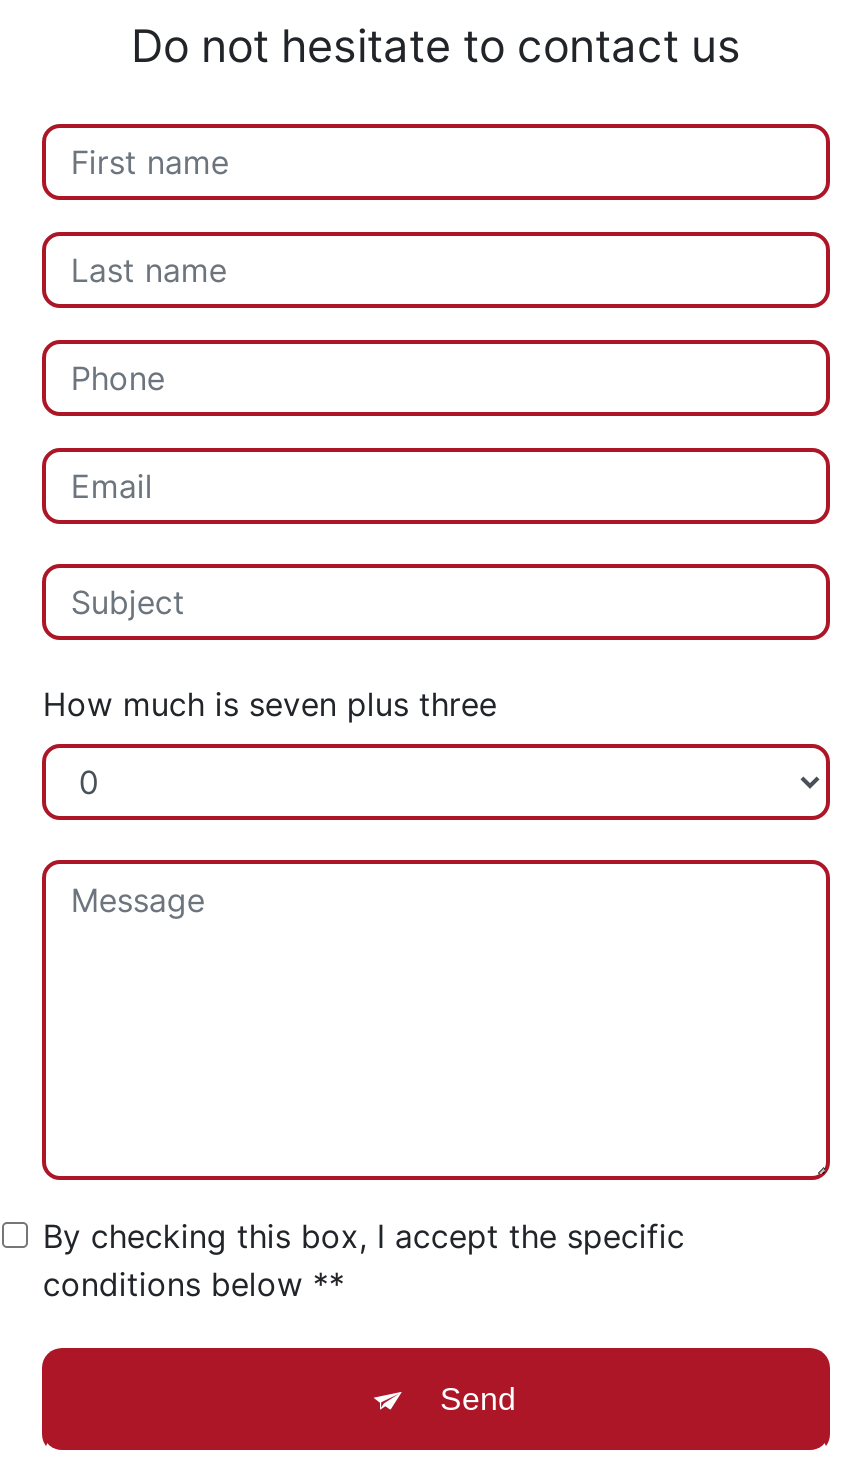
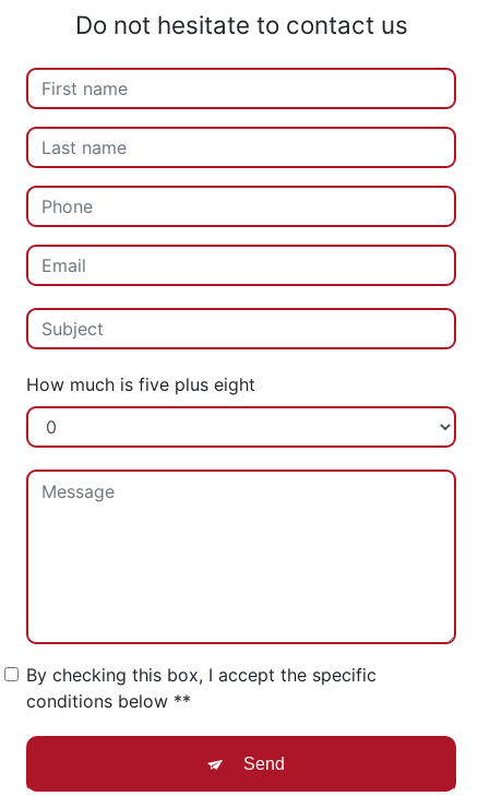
[43,684,497,724] How much is seven plus three -> [27,373,256,395] How much is five plus eight

